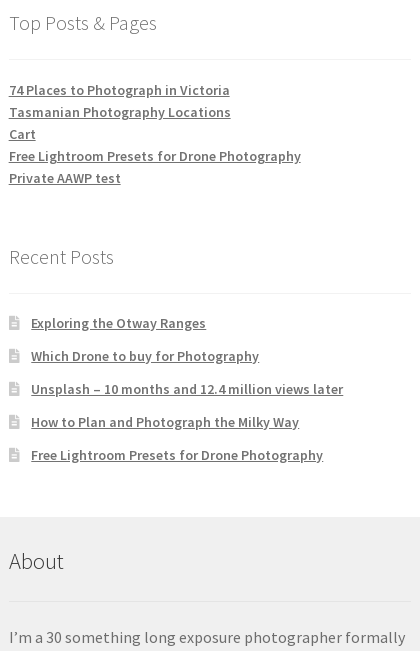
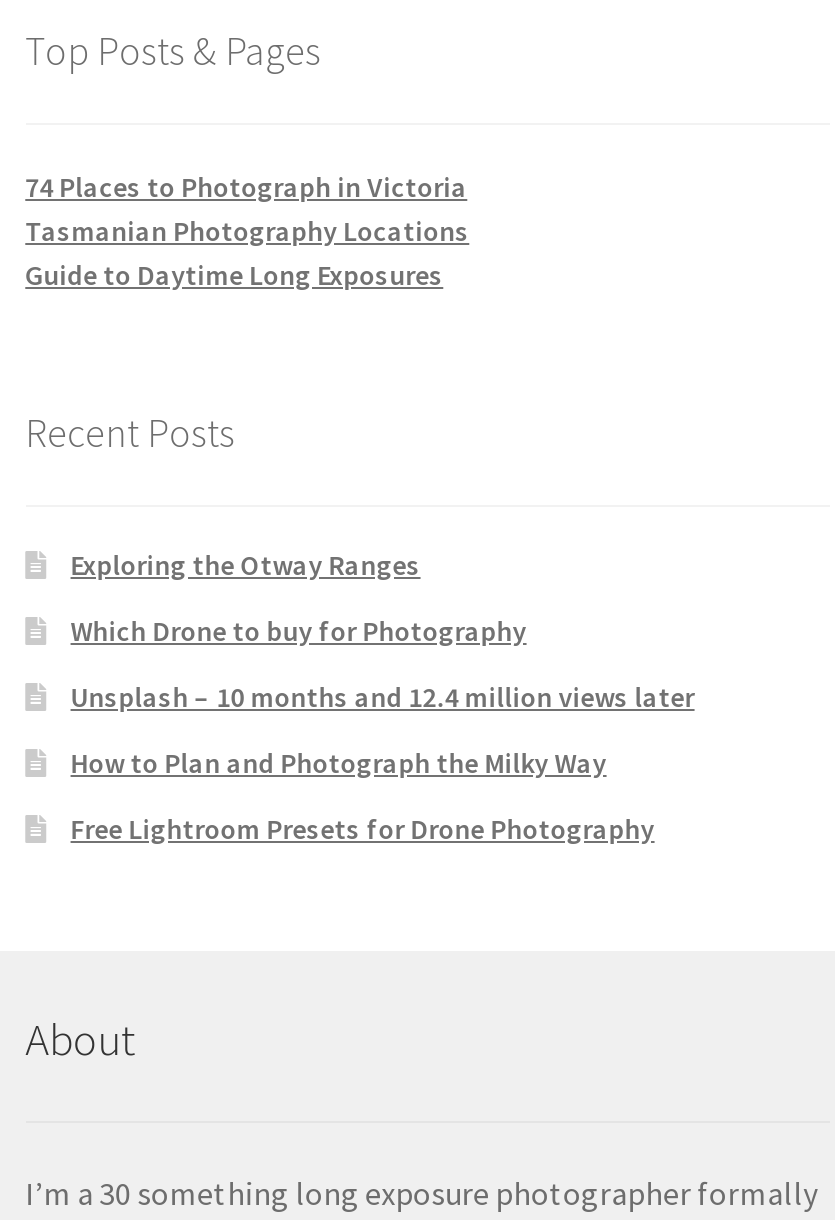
[9,125,301,187] Cart | Free Lightroom Presets for Drone Photography | Private AAWP test -> [25,257,443,293] Guide to Daytime Long Exposures

